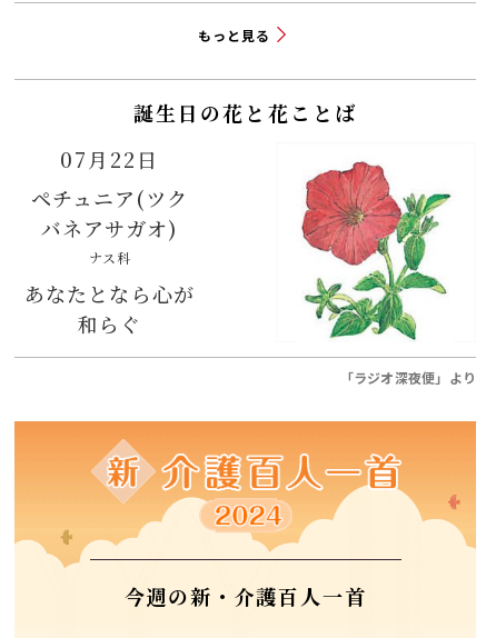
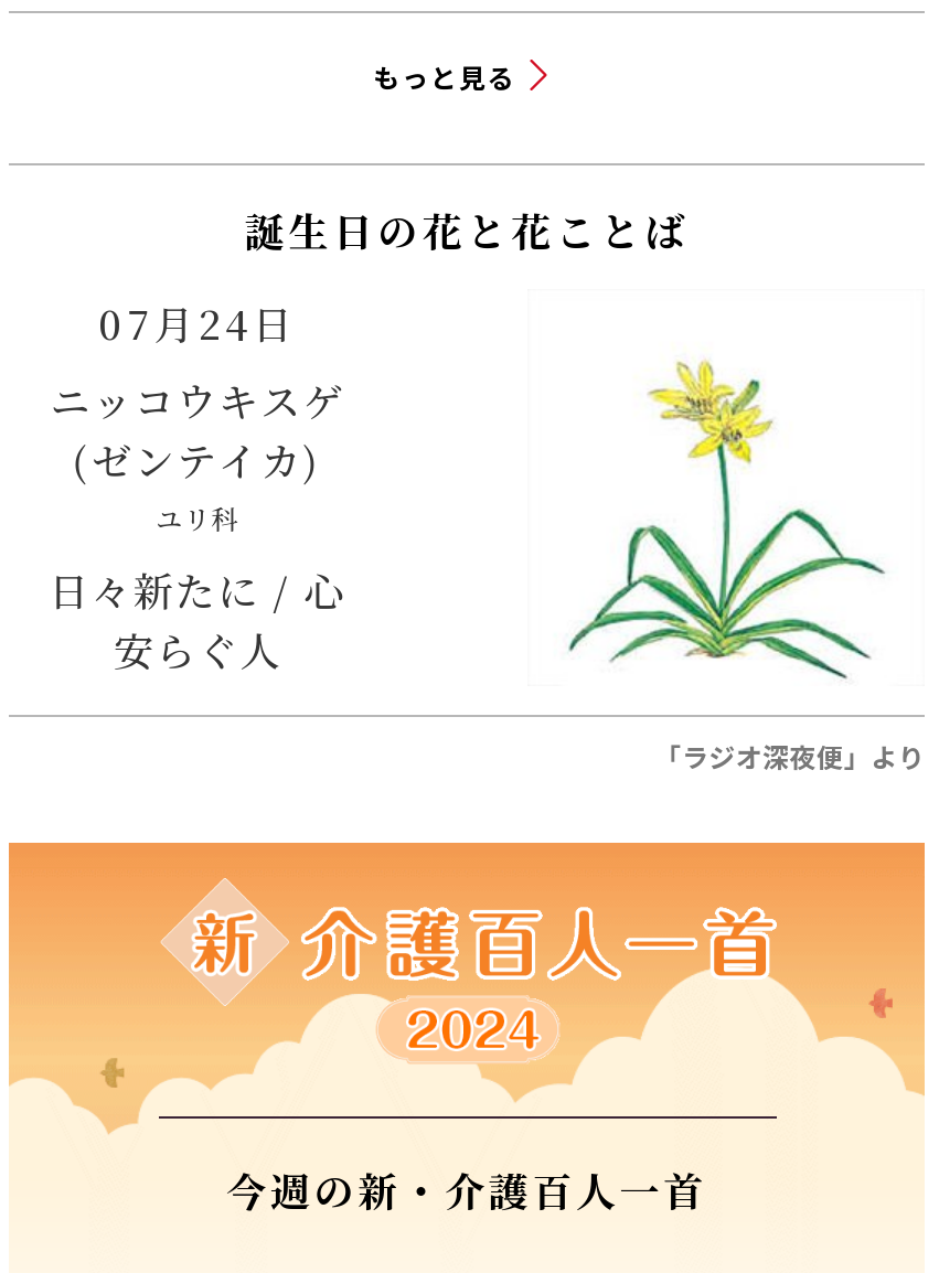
[25,145,194,338] 07月22日 | ペチュニア(ツク | バネアサガオ) | ナス科 | あなたとなら心が | 和らぐ -> [49,294,346,678] 07月24日 | ニッコウキスゲ | (ゼンテイカ) | ユリ科 | 日々新たに / 心 | 安らぐ人
[297,160,455,341] [image] -> [567,327,887,682] [image]

